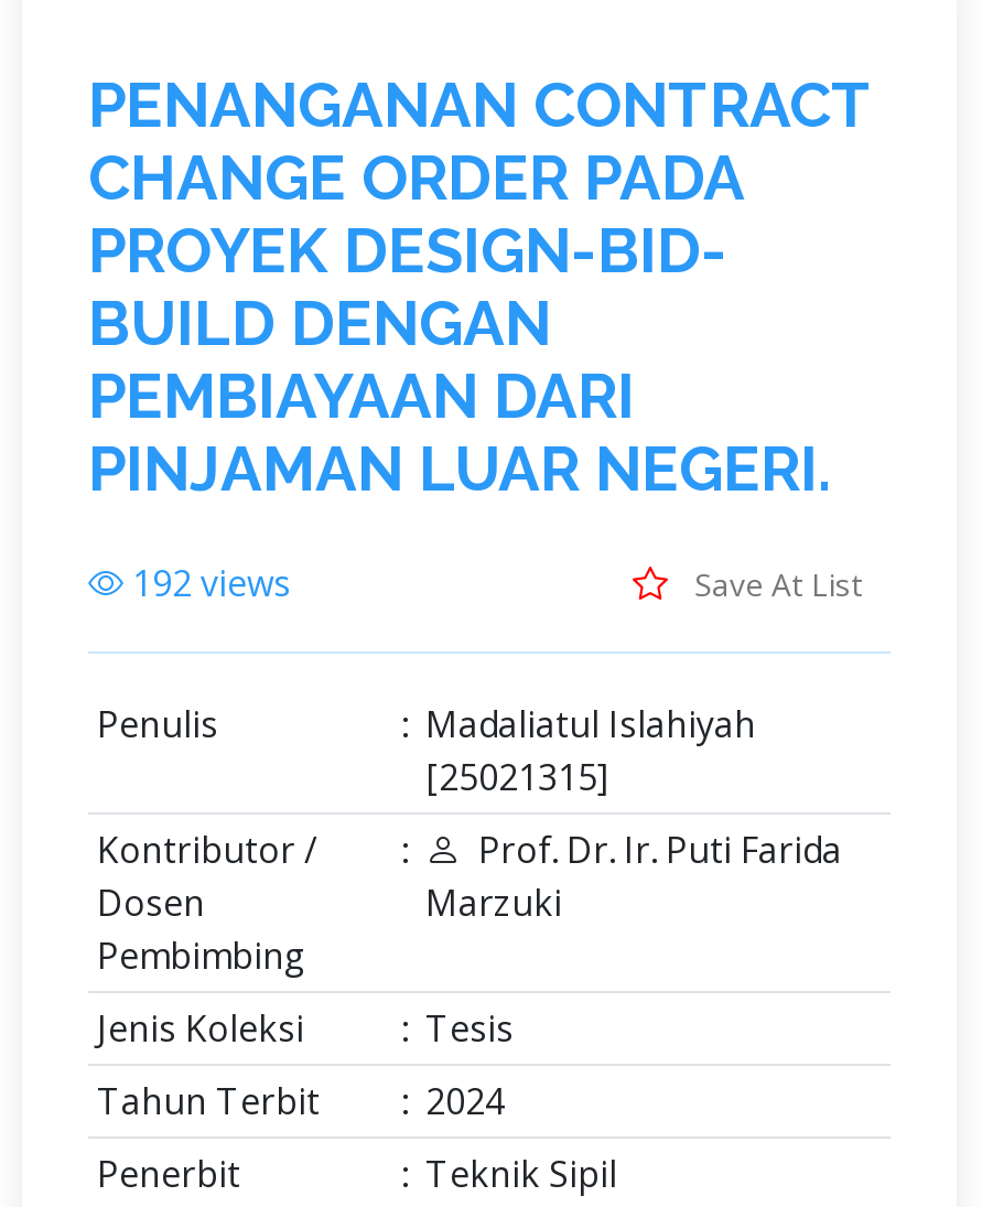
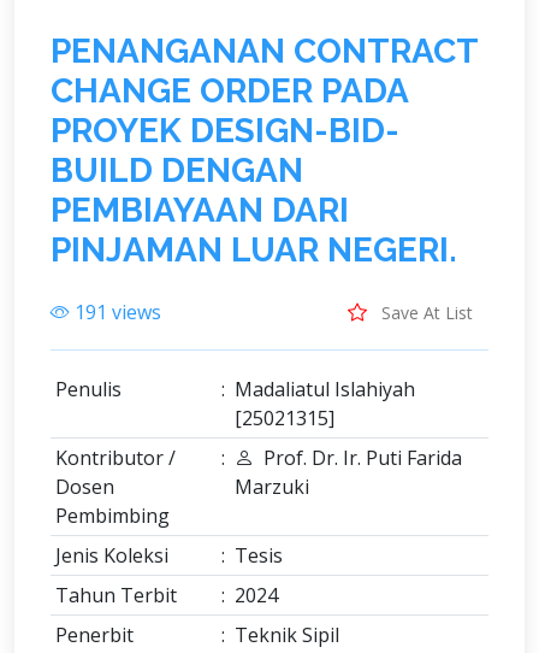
[132,559,291,607] 192 views -> [75,299,161,325] 191 views

